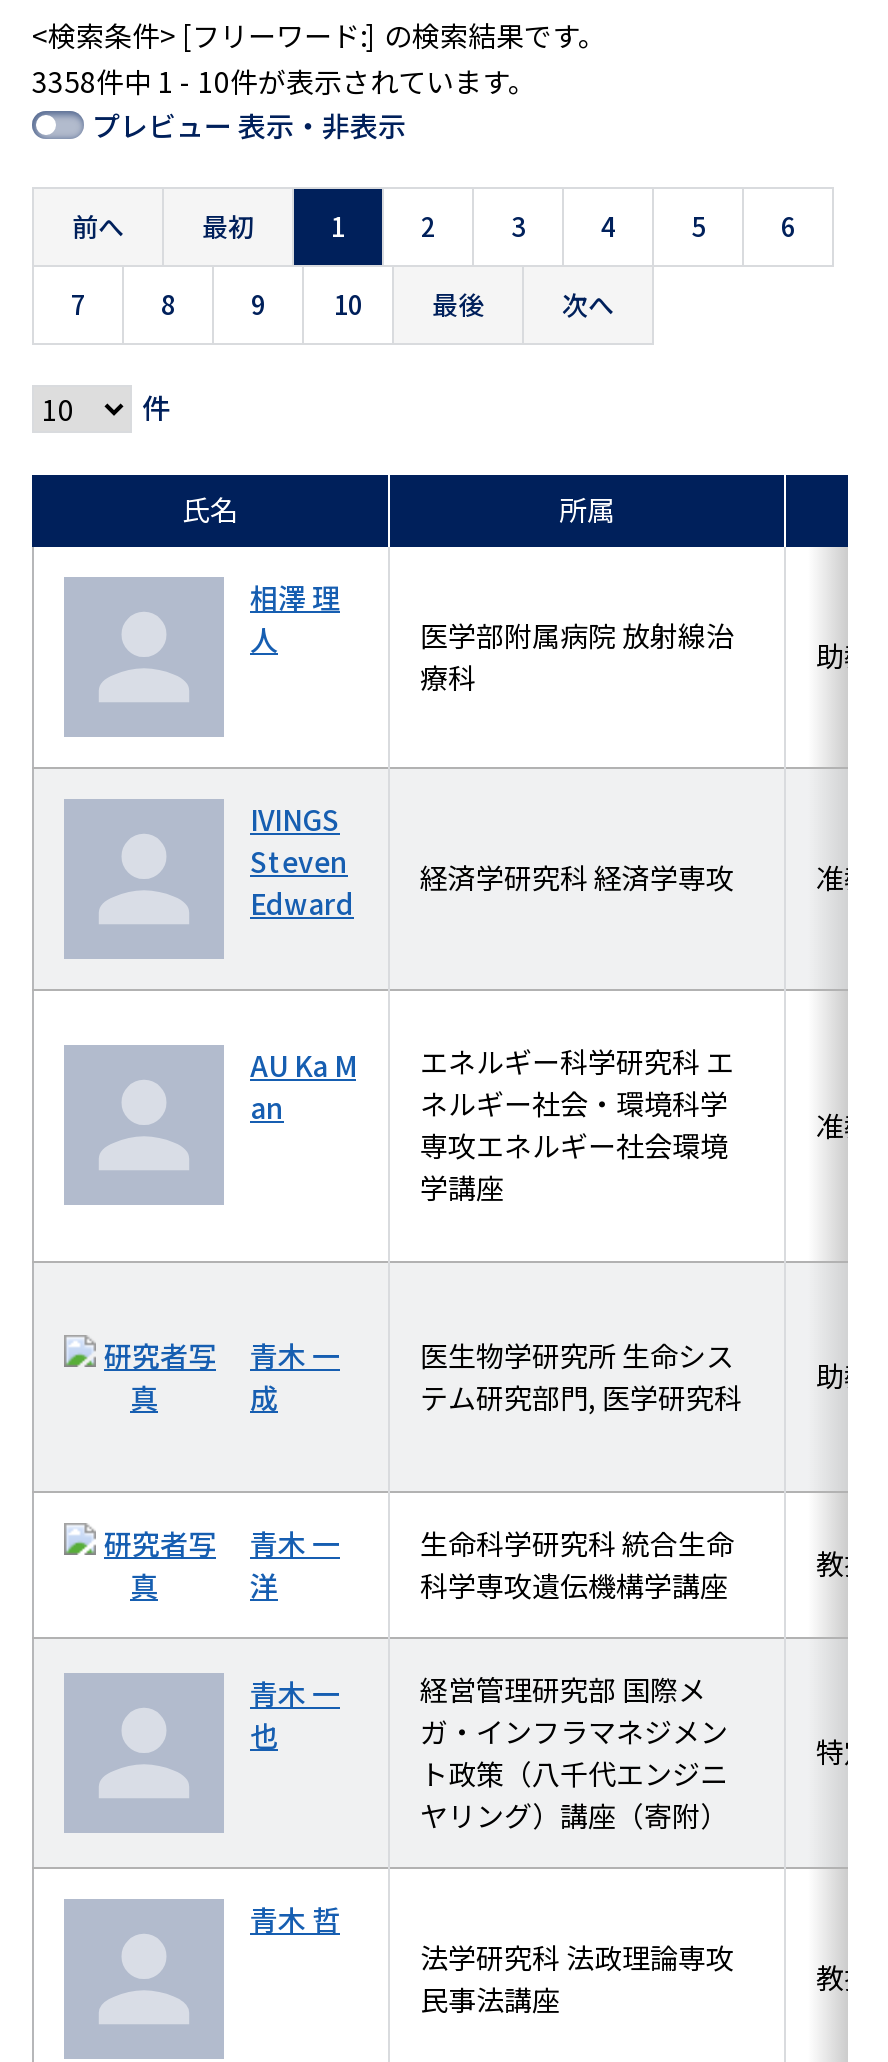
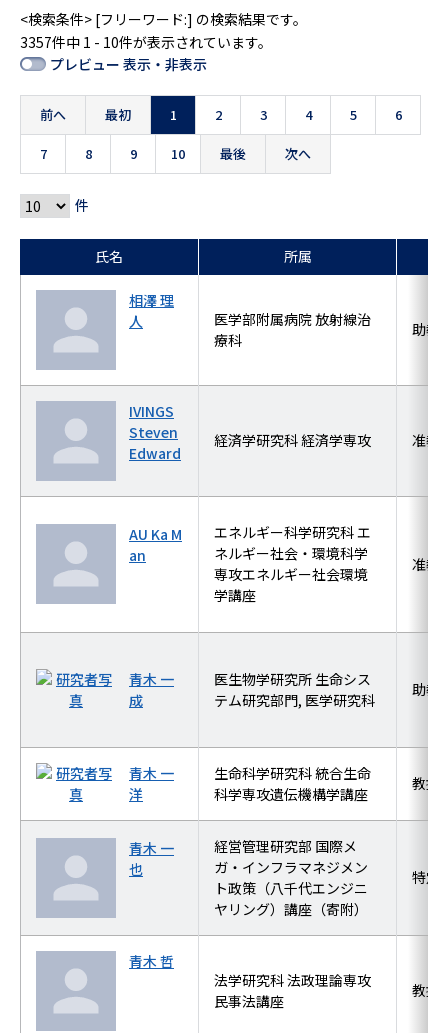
[32,61,536,101] 3358件中 1 - 10件が表示されています。 -> [20,32,272,52] 3357件中 1 - 10件が表示されています。

